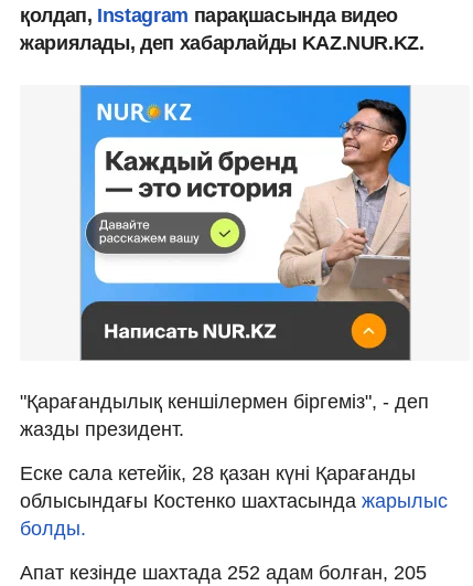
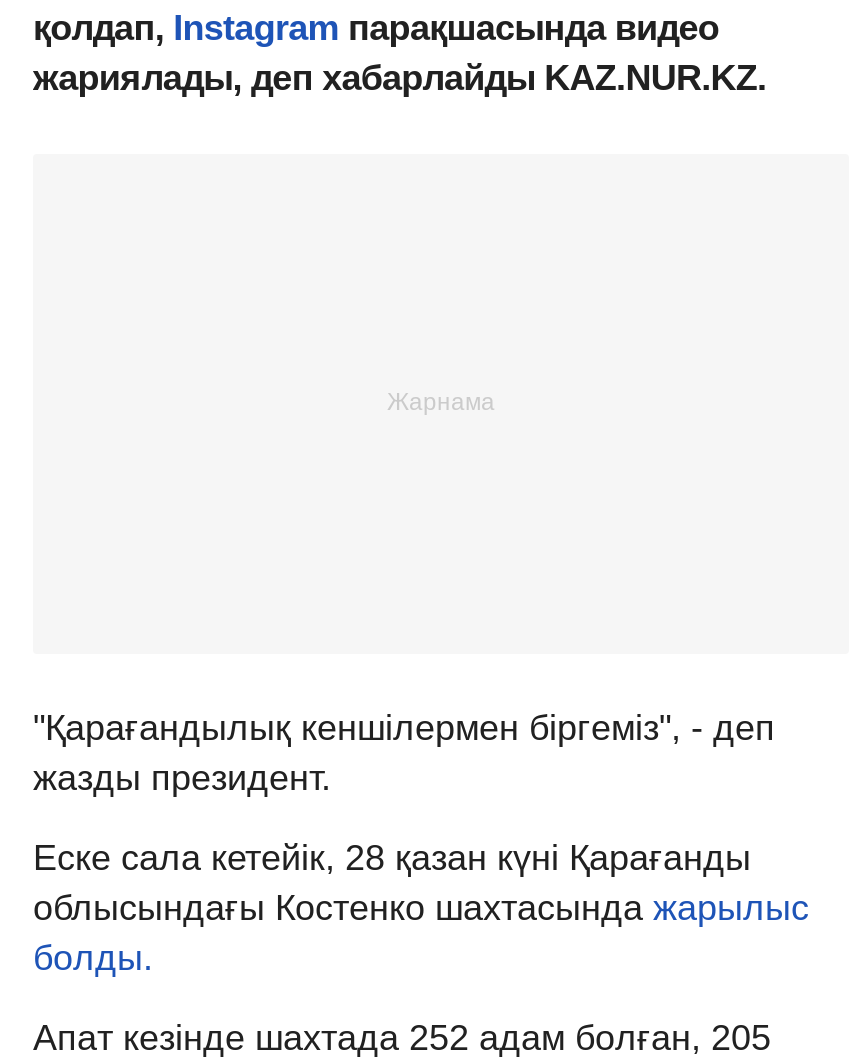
[79,84,411,361] [image] -> none

